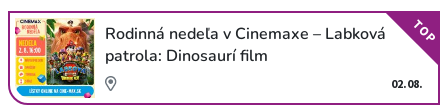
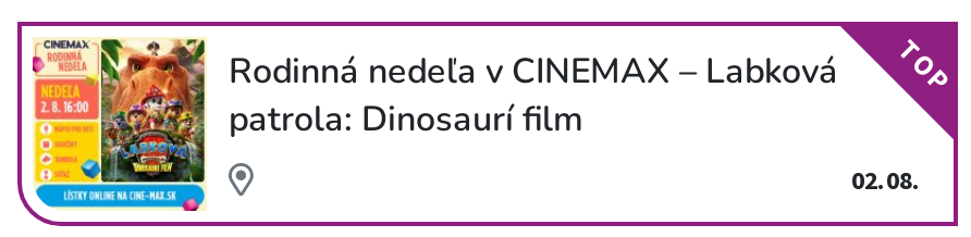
[105,22,386,44] Rodinná nedeľa v Cinemaxe – Labková -> [229,47,838,95] Rodinná nedeľa v CINEMAX – Labková

